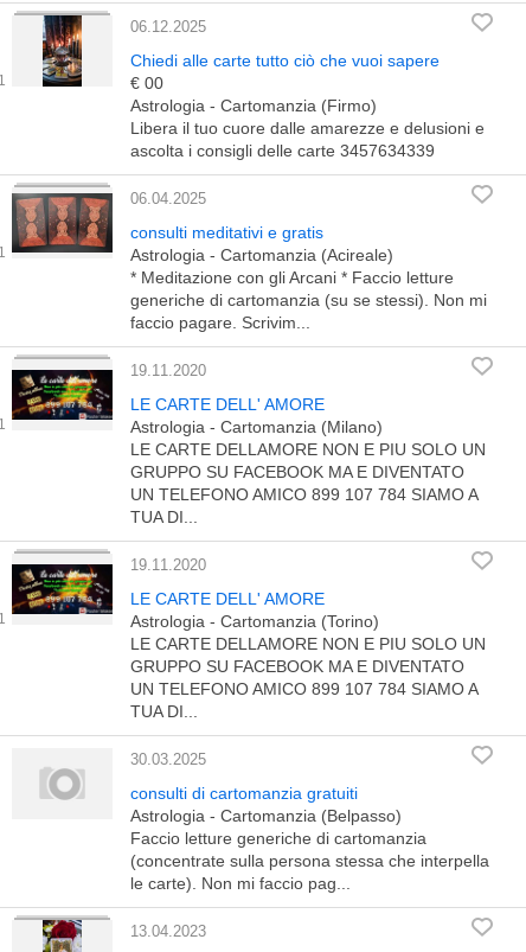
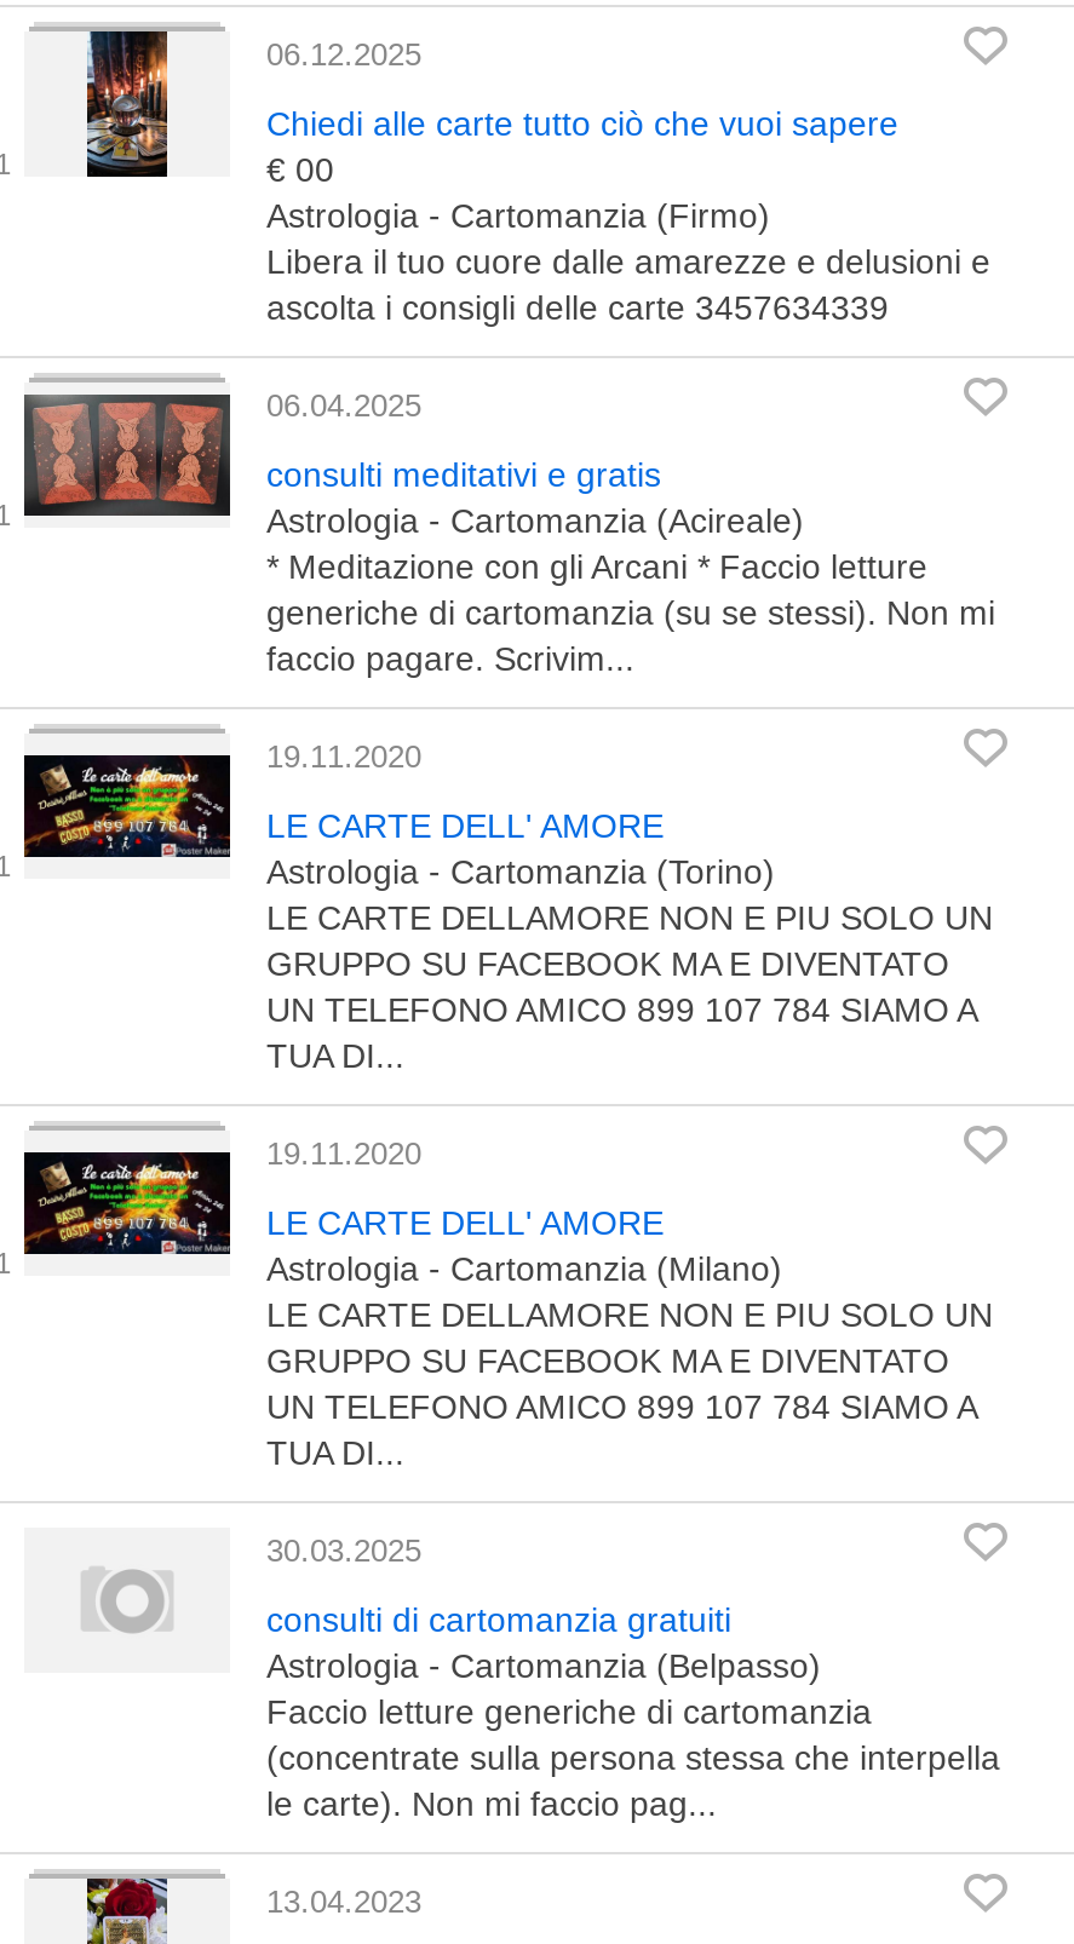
moved [130,417,383,436] -> [266,1249,782,1288]: Astrologia - Cartomanzia (Milano)
moved [130,612,379,631] -> [266,852,775,891]: Astrologia - Cartomanzia (Torino)

